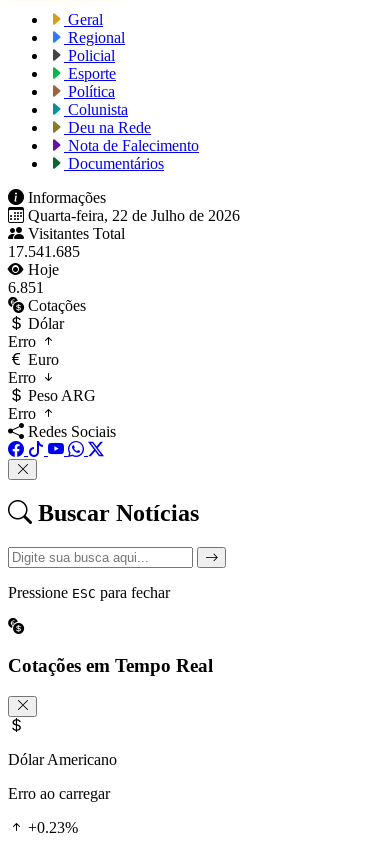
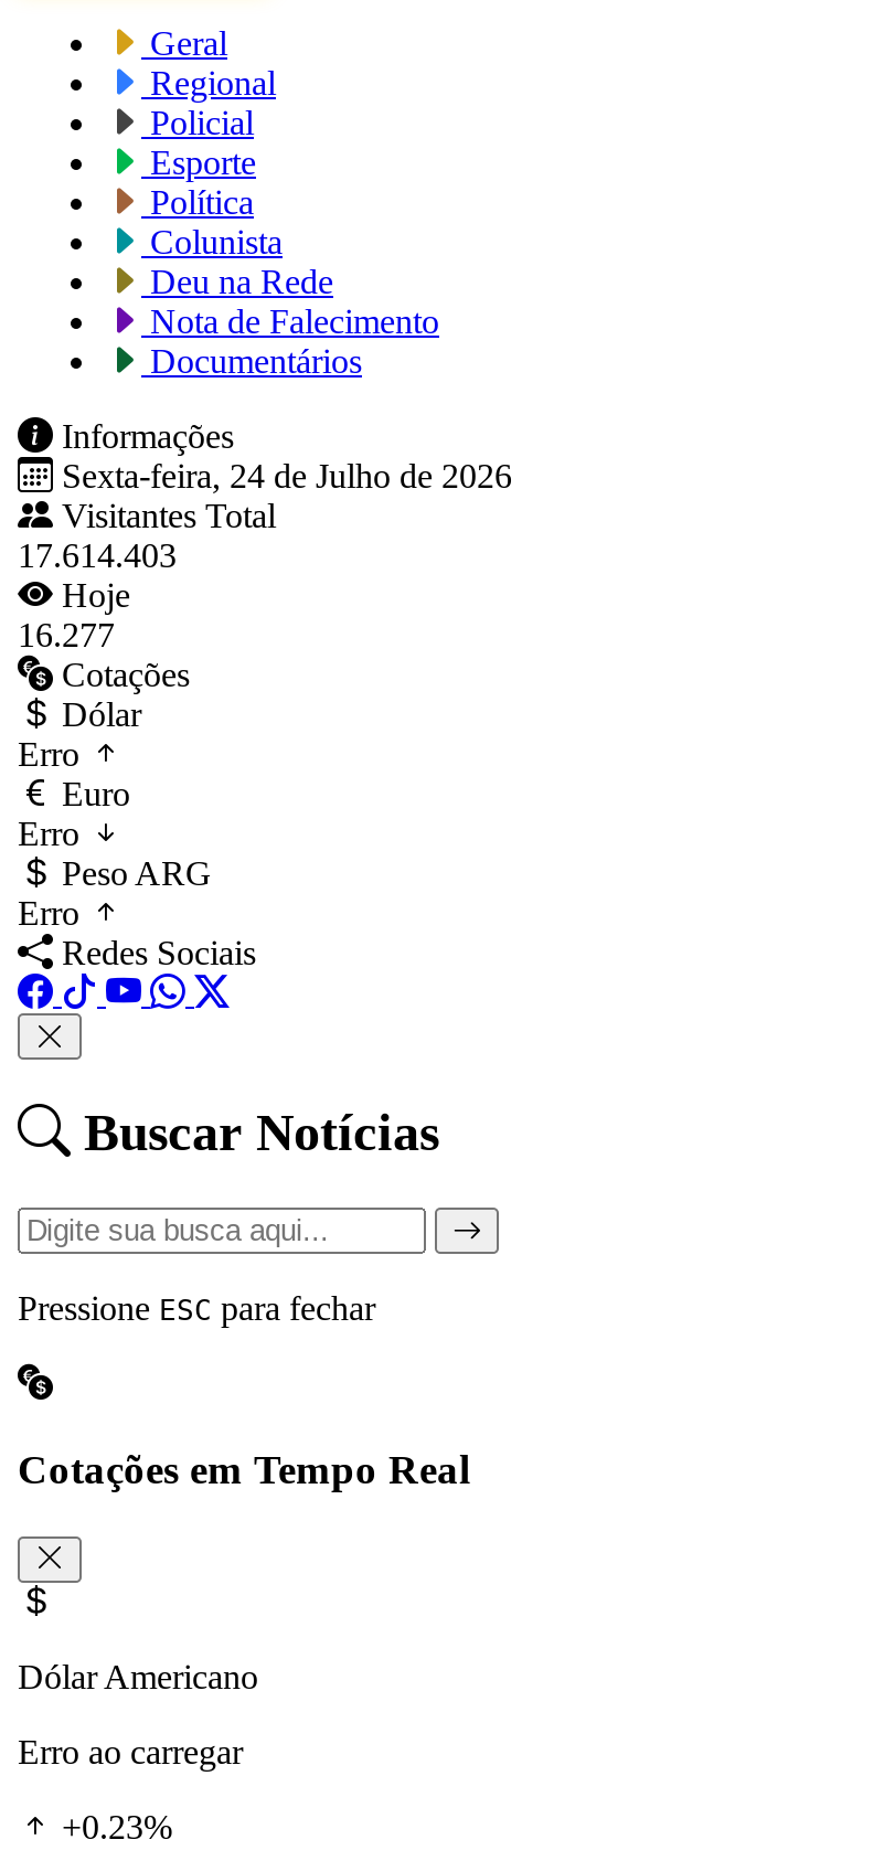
[28,207,240,224] Quarta-feira, 22 de Julho de 2026 -> [62,458,512,495] Sexta-feira, 24 de Julho de 2026
[8,243,80,260] 17.541.685 -> [18,537,177,575] 17.614.403
[8,279,44,296] 6.851 -> [18,617,115,654] 16.277

